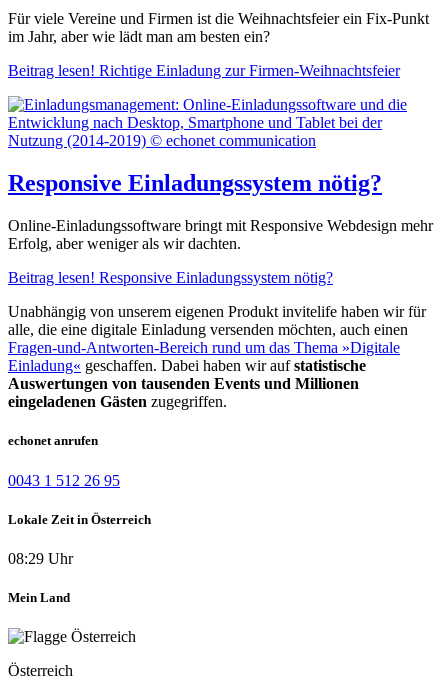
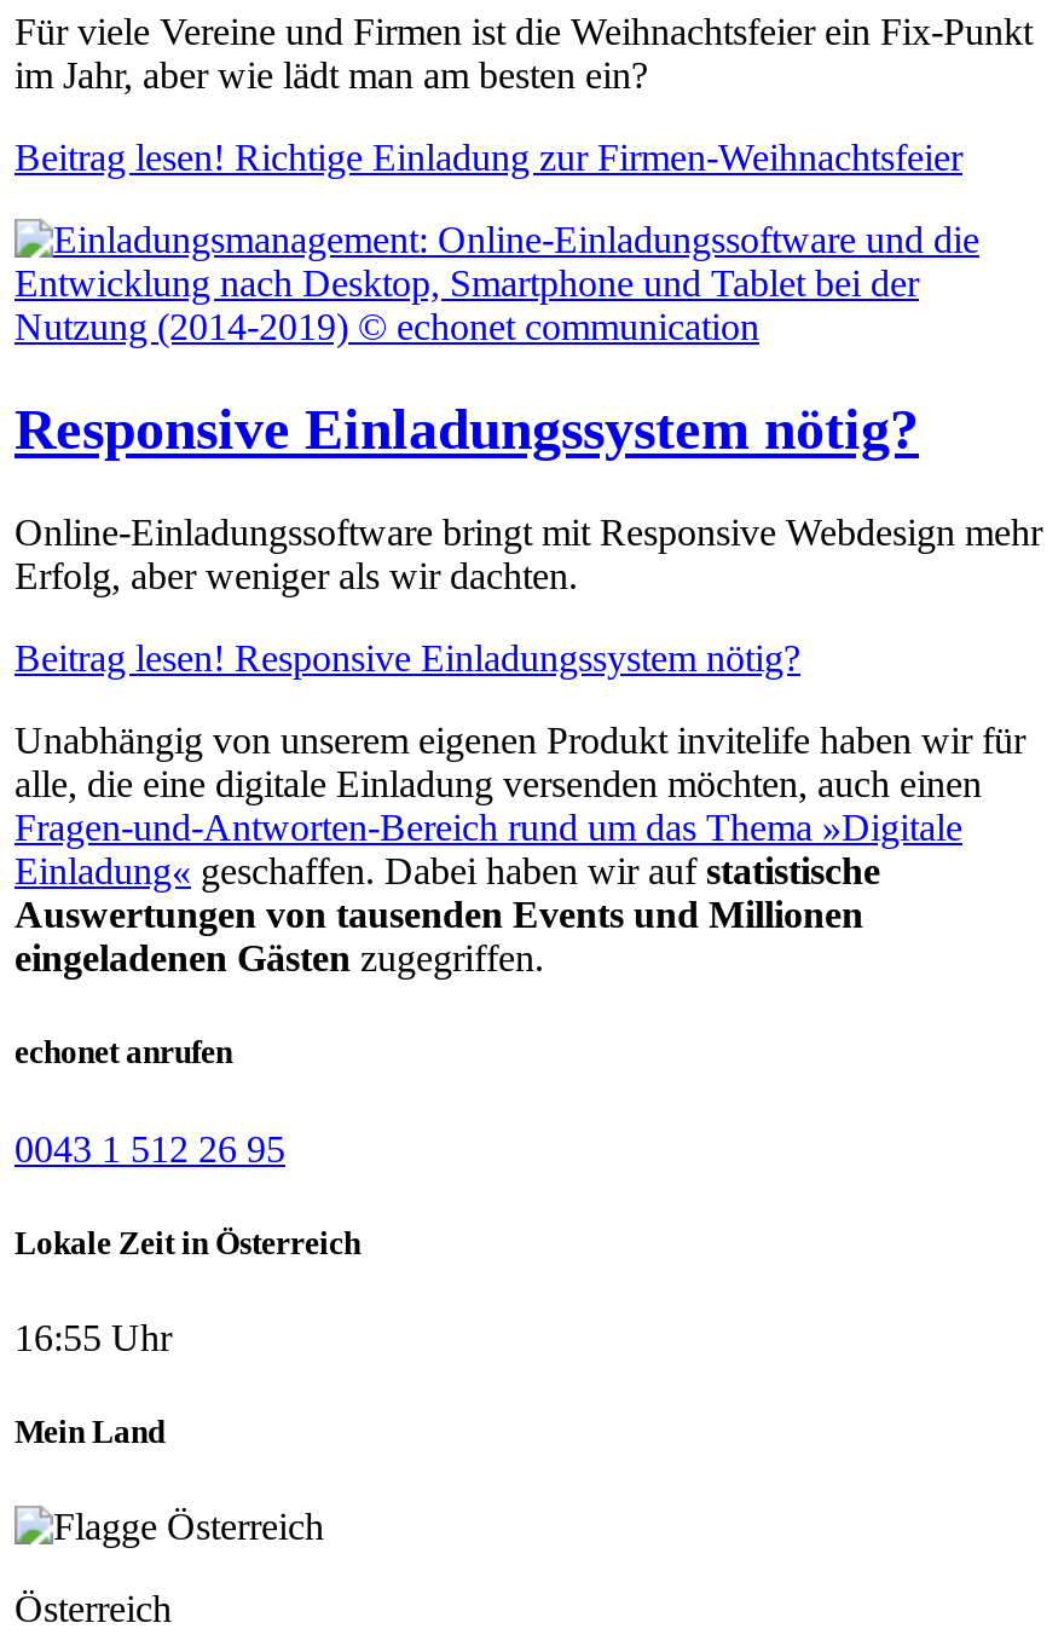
[8,550,73,567] 08:29 Uhr -> [15,1317,172,1358] 16:55 Uhr

